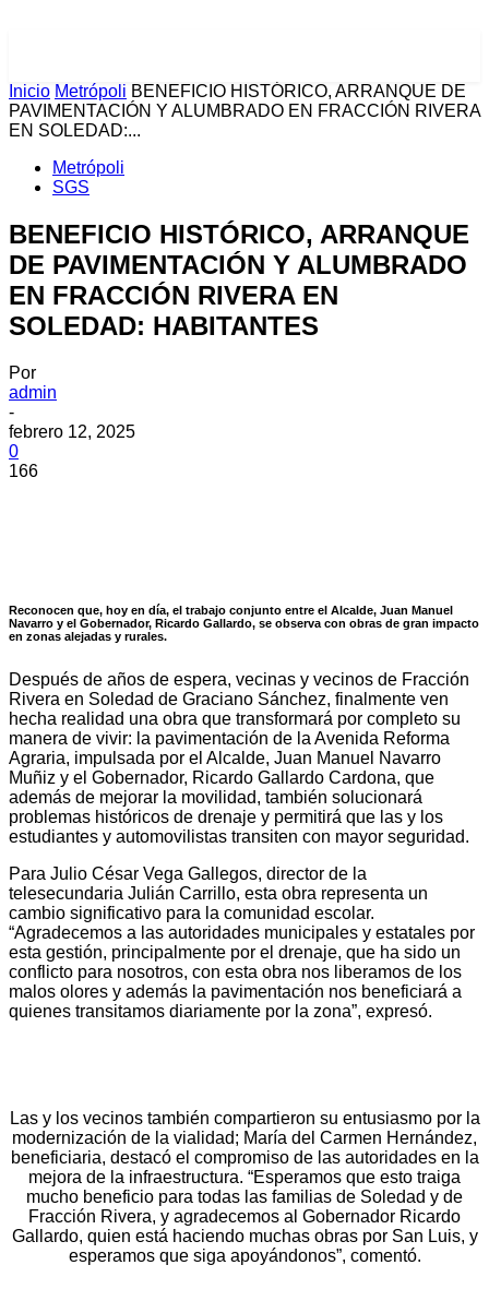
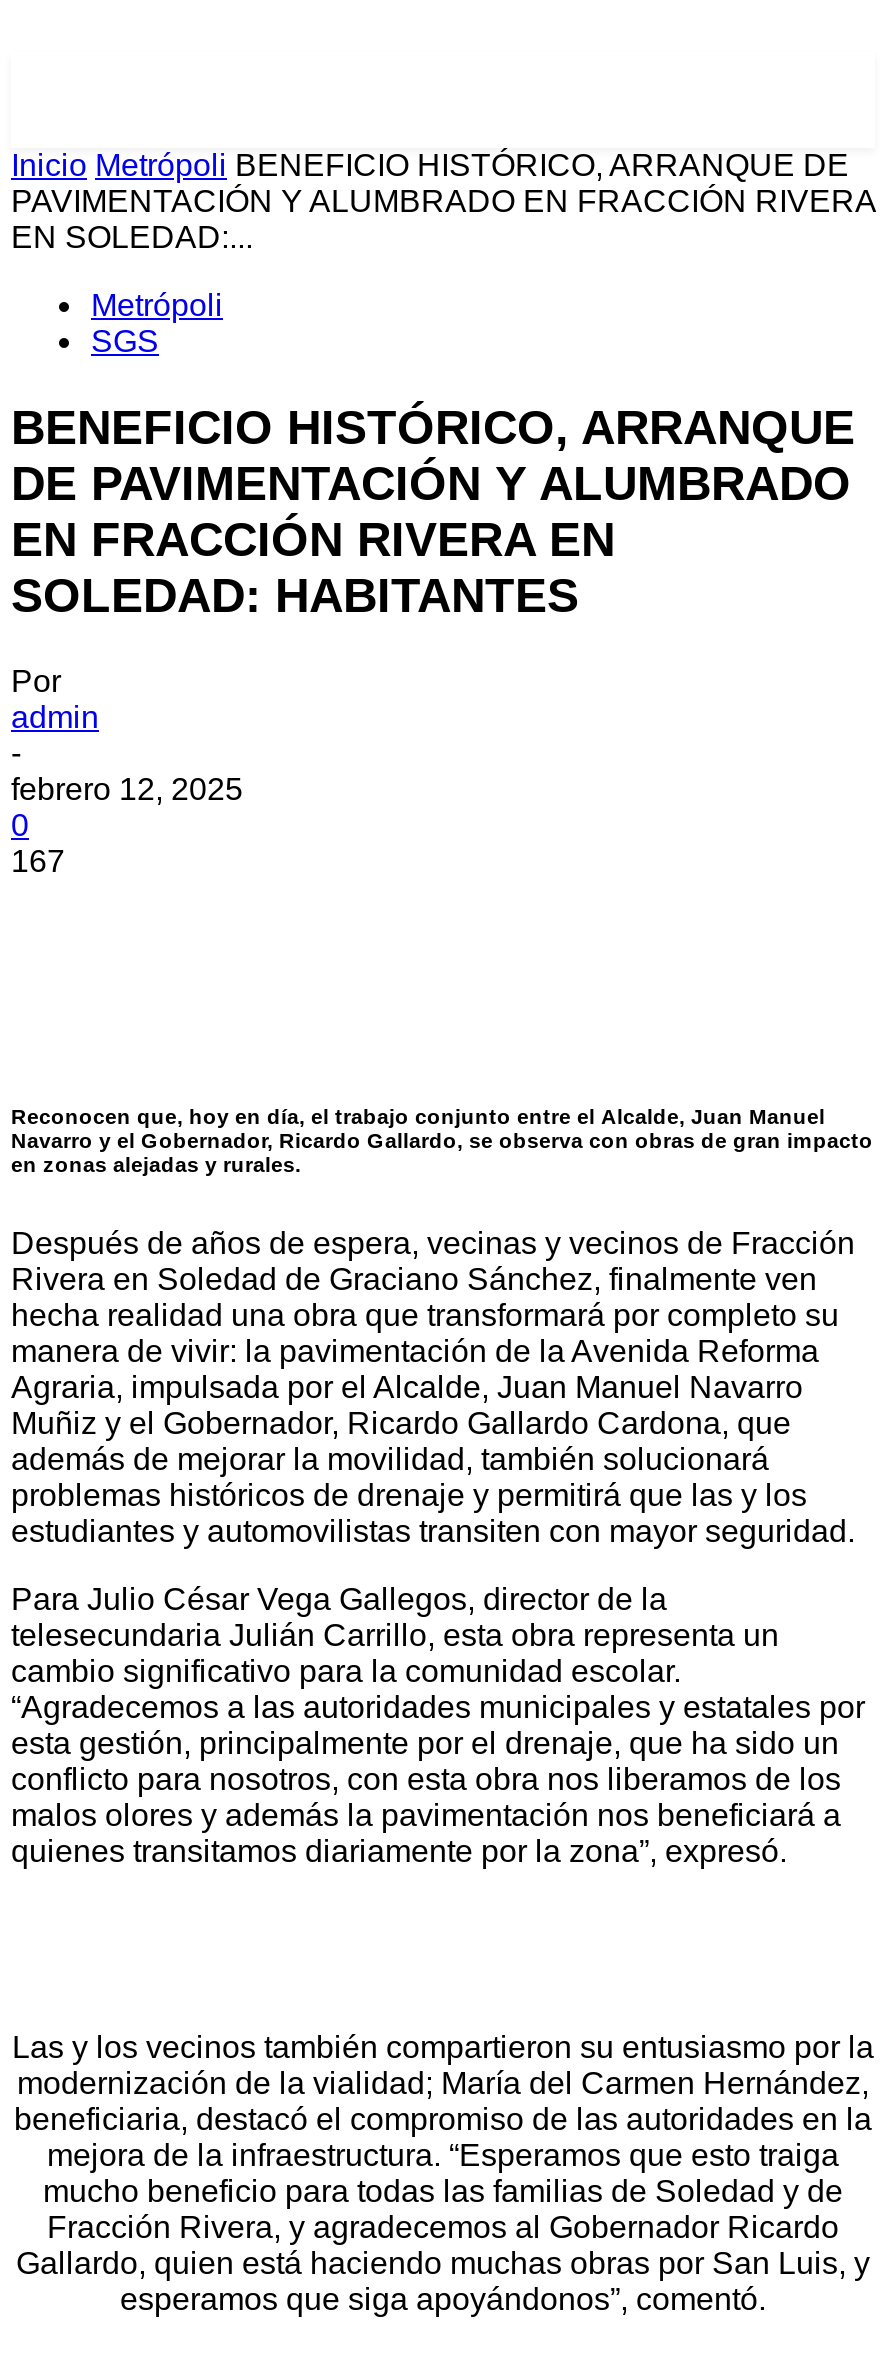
[9,461,38,480] 166 -> [11,844,65,878] 167

